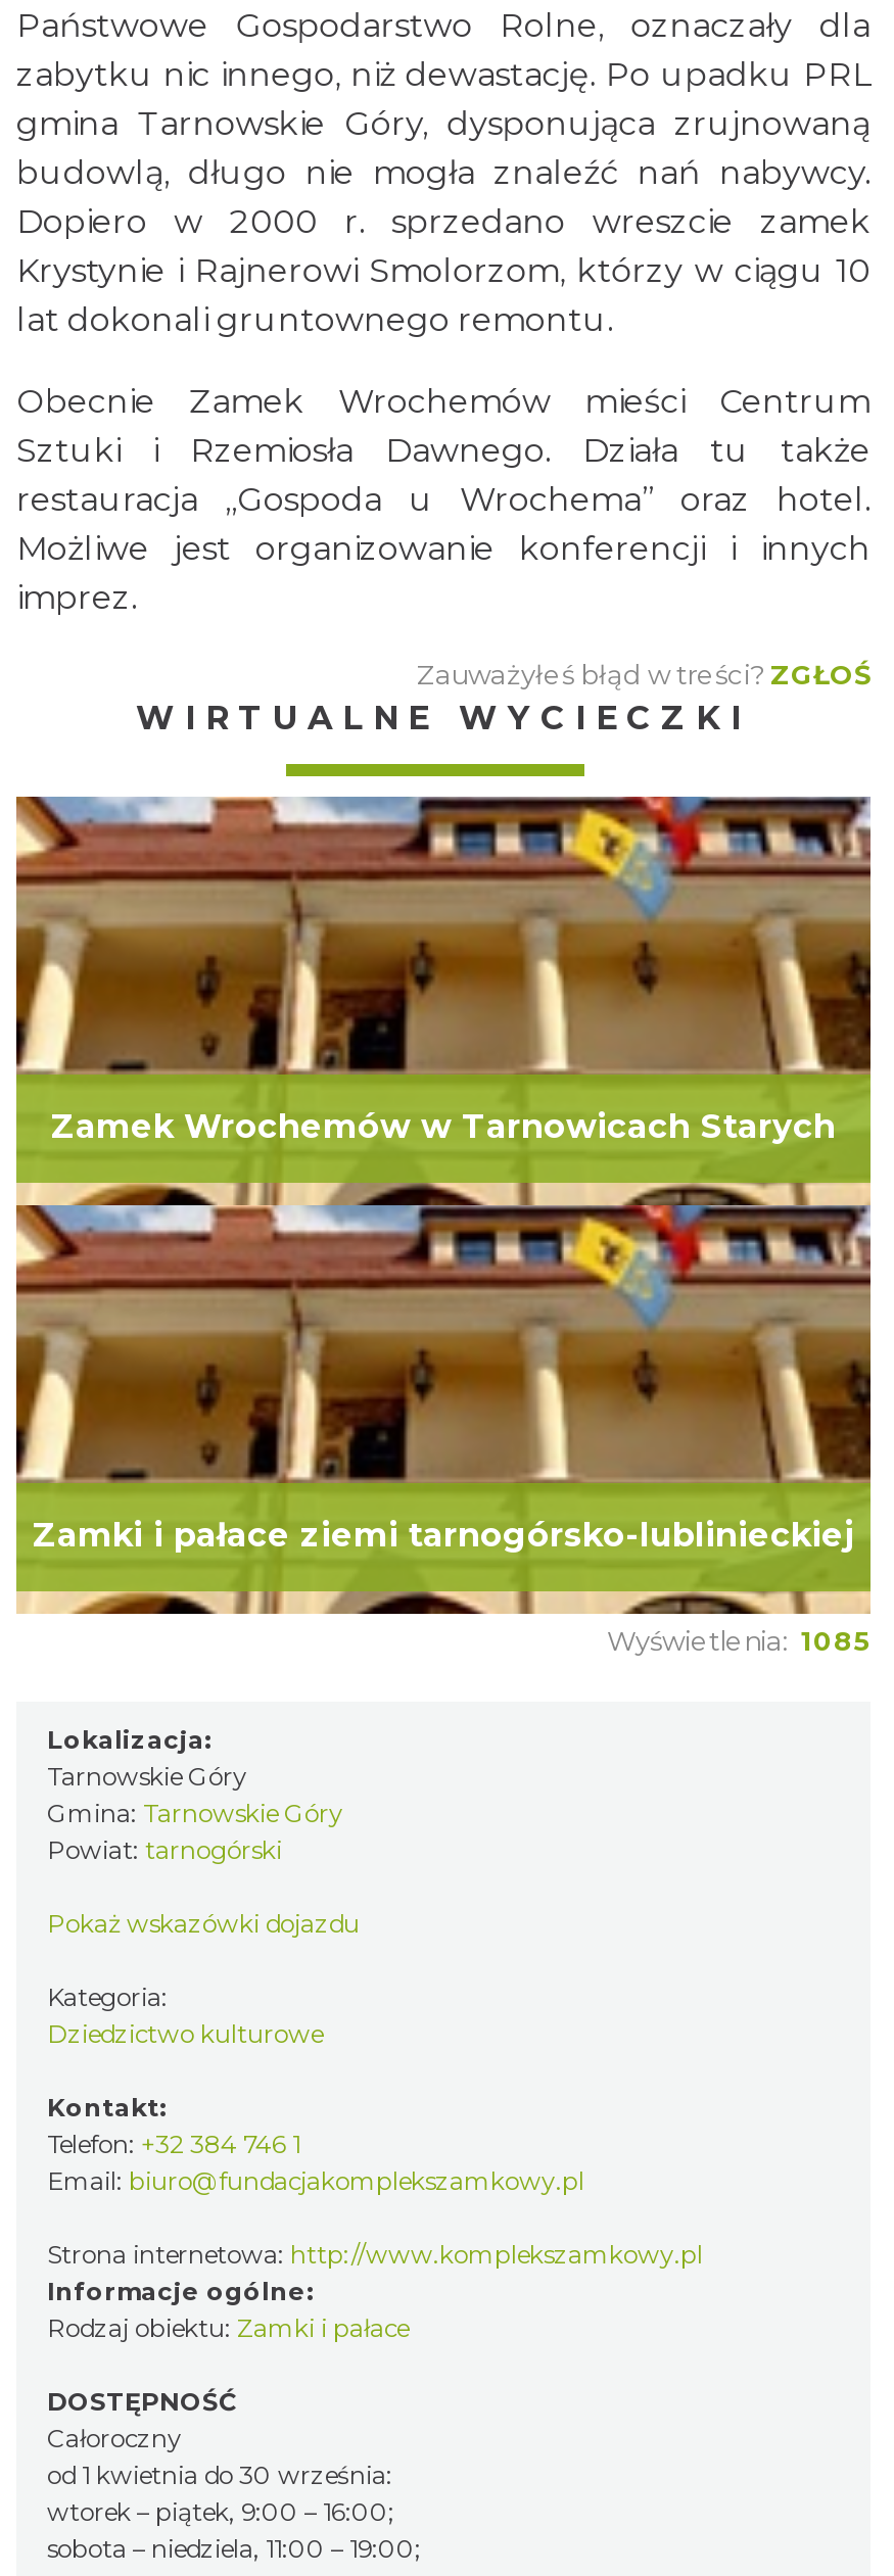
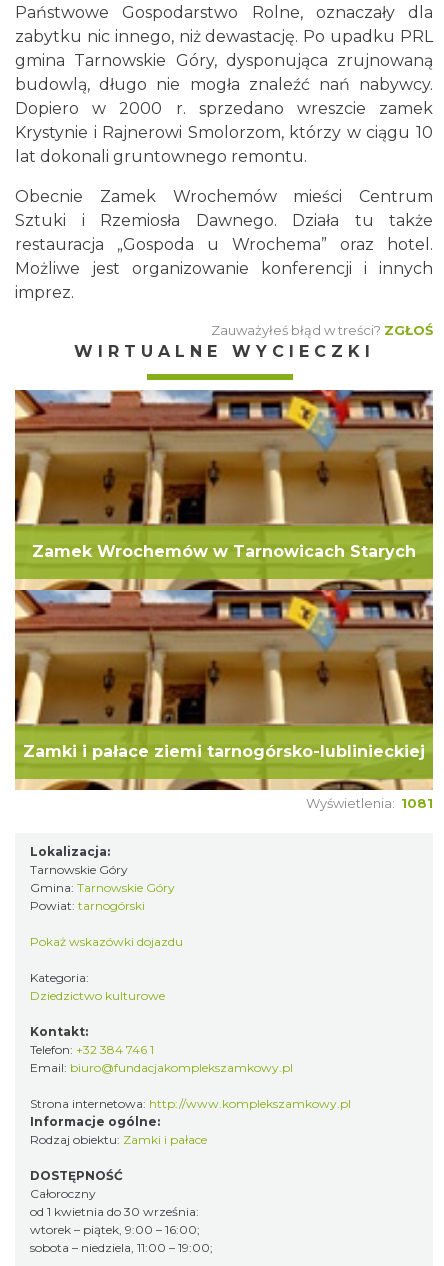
[607,1624,871,1657] Wyświetlenia: 1085 -> [306,795,433,811] Wyświetlenia: 1081

